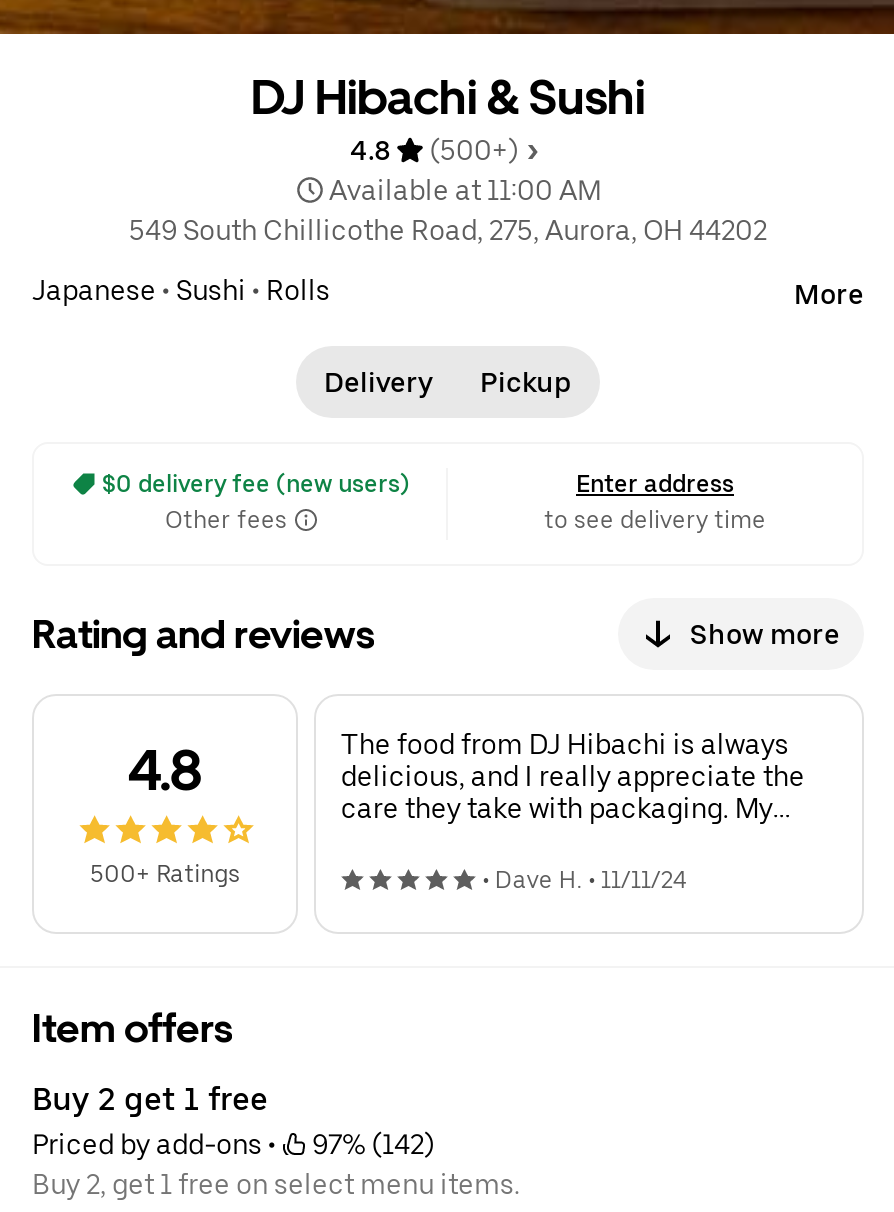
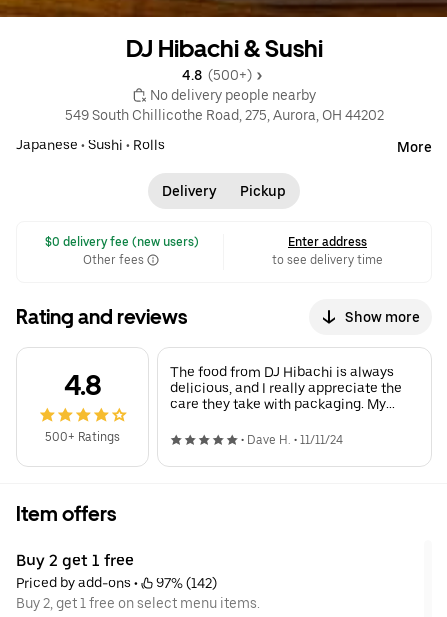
[329,134,601,206] 4.8 | (500+) | Available at 11:00 AM -> [149,67,315,103] 4.8 (500+) | No delivery people nearby

